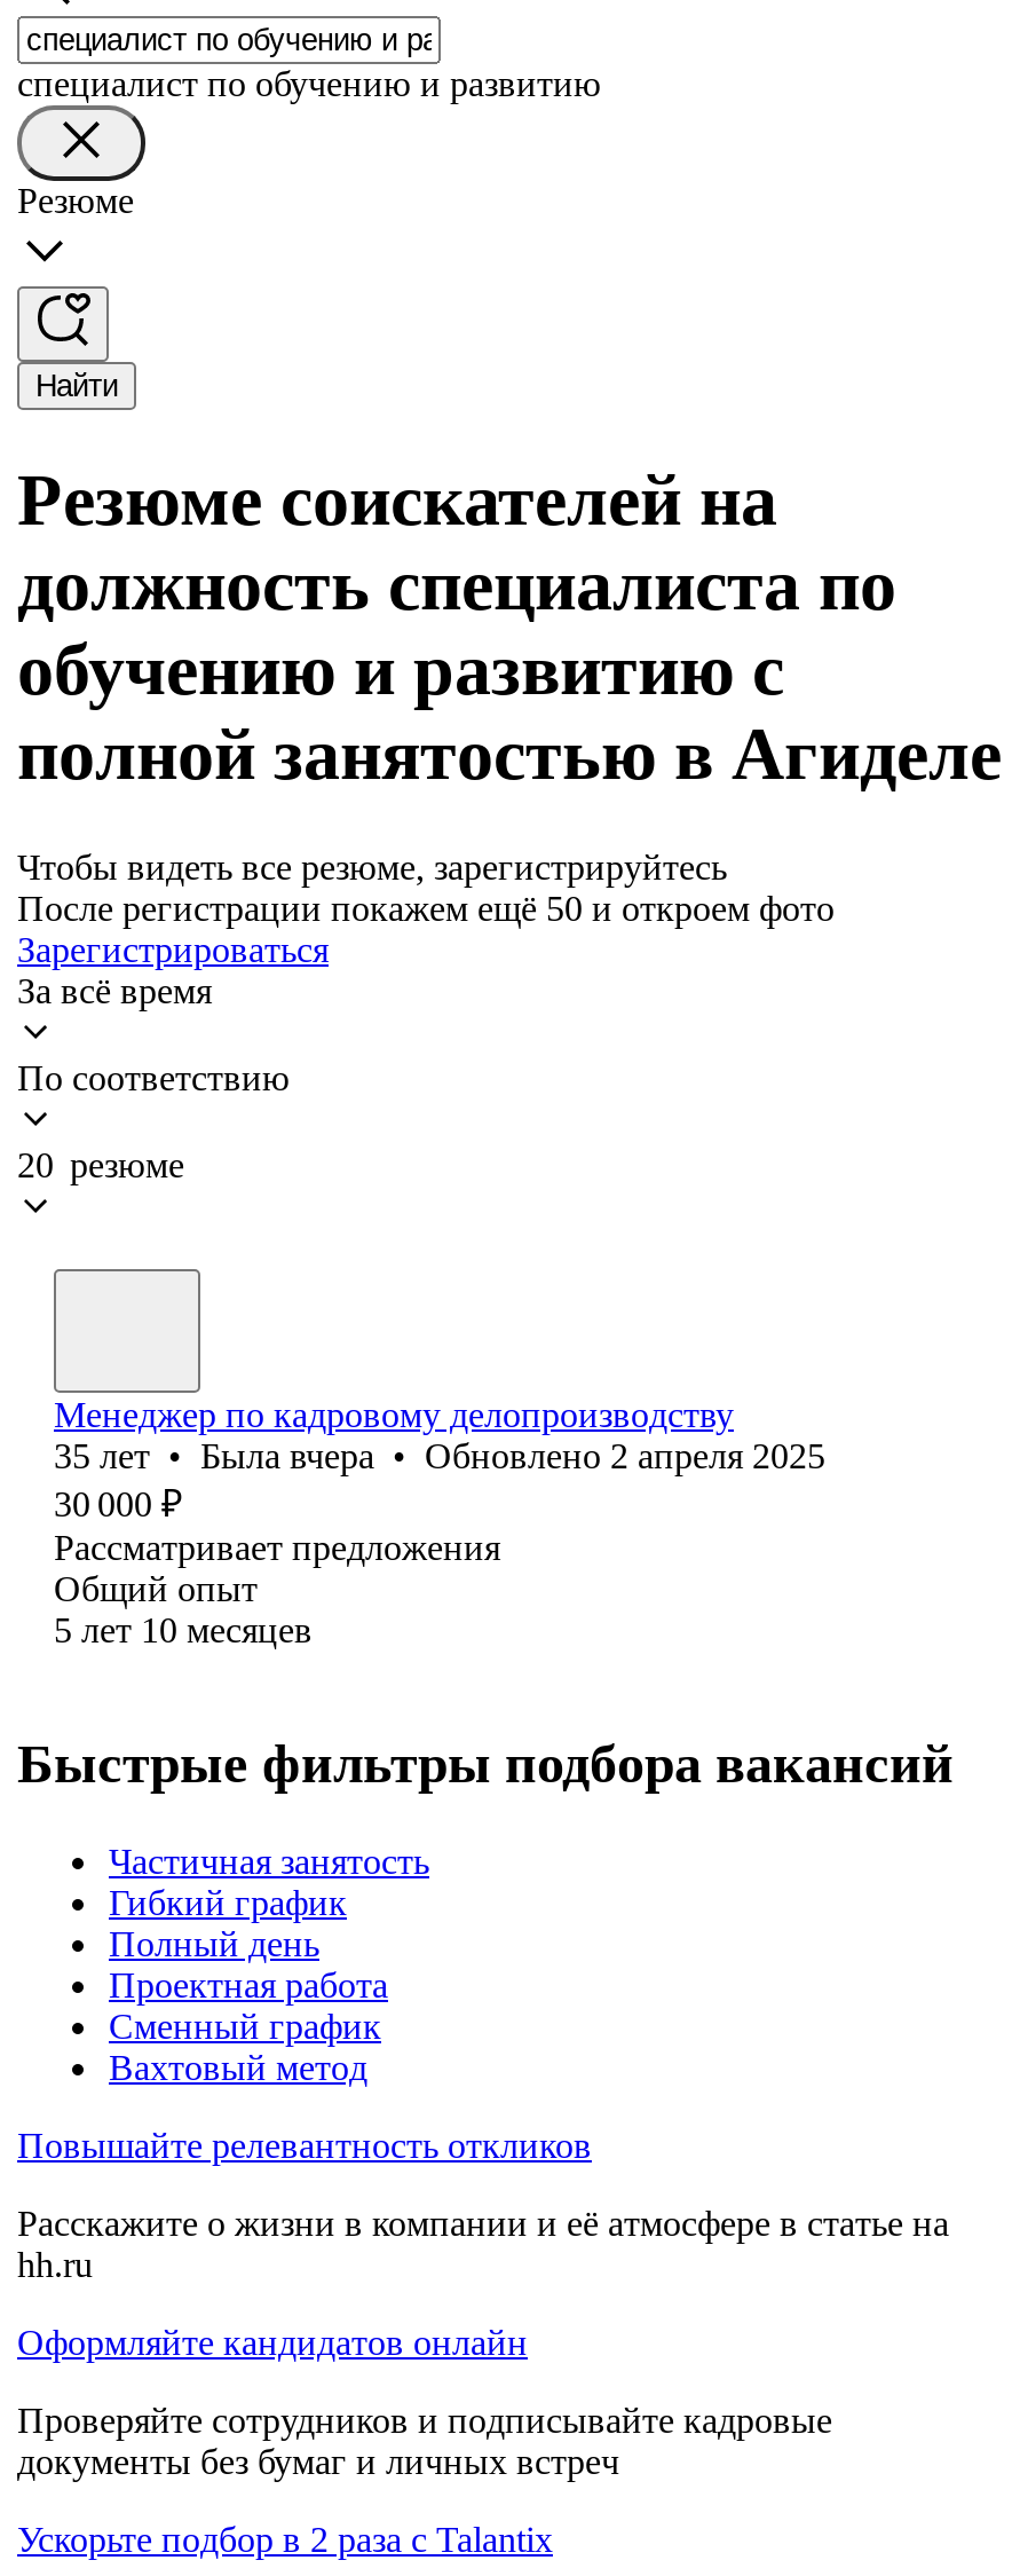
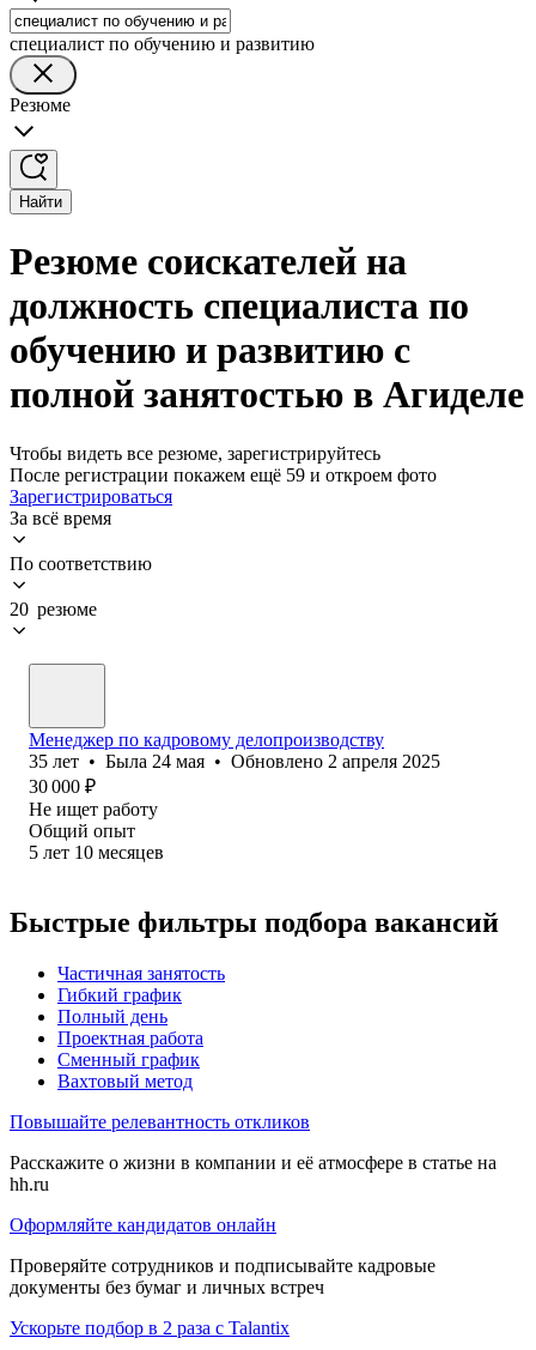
[17,889,835,928] После регистрации покажем ещё 50 и откроем фото -> [10,465,437,485] После регистрации покажем ещё 59 и откроем фото
[54,1436,825,1475] 35 лет • Была вчера • Обновлено 2 апреля 2025 -> [29,751,440,771] 35 лет • Была 24 мая • Обновлено 2 апреля 2025
[54,1528,500,1567] Рассматривает предложения -> [29,799,158,819] Не ищет работу

